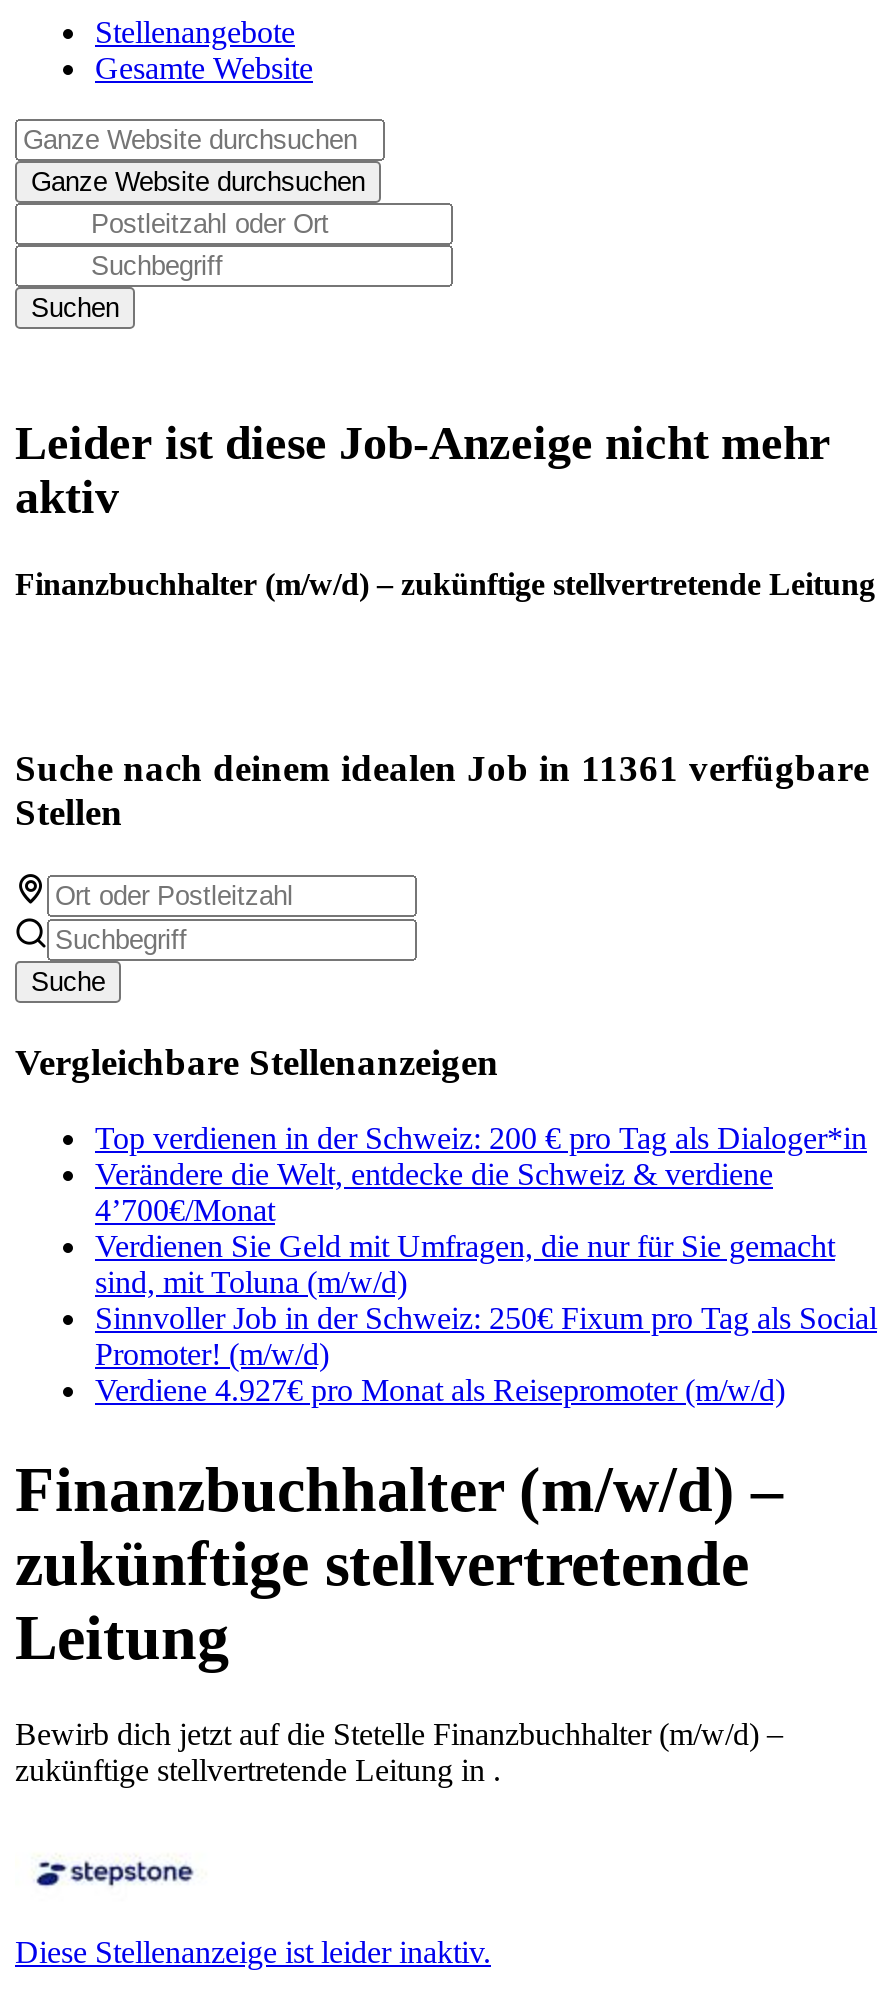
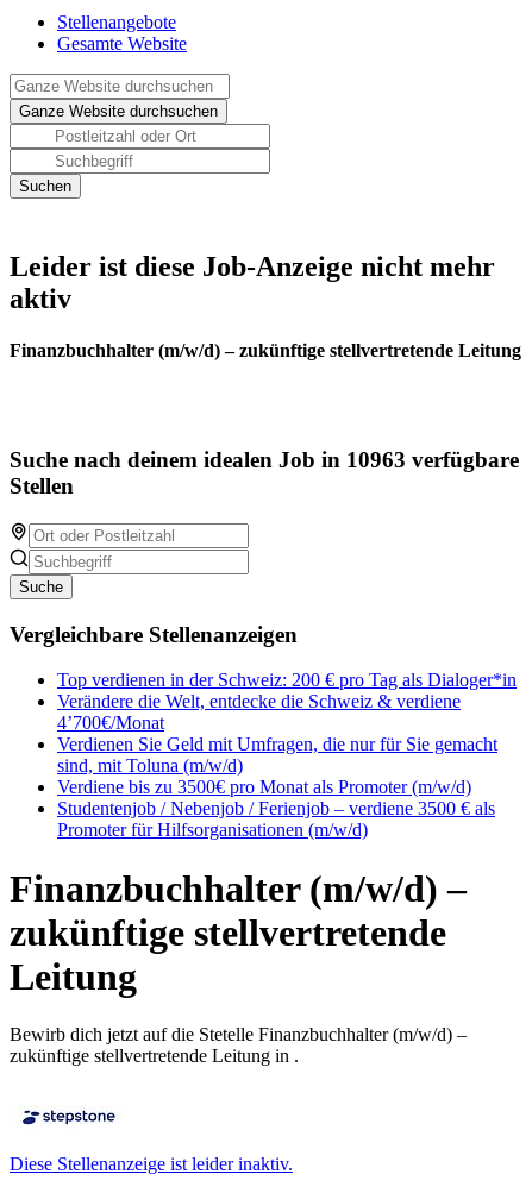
[15,747,869,789] Suche nach deinem idealen Job in 11361 verfügbare -> [10,447,519,472] Suche nach deinem idealen Job in 10963 verfügbare
[95,1302,877,1408] Sinnvoller Job in der Schweiz: 250€ Fixum pro Tag als Social | Promoter! (m/w/d) | Verdiene 4.927€ pro Monat als Reisepromoter (m/w/d) -> [57,777,495,840] Verdiene bis zu 3500€ pro Monat als Promoter (m/w/d) | Studentenjob / Nebenjob / Ferienjob – verdiene 3500 € als | Promoter für Hilfsorganisationen (m/w/d)

